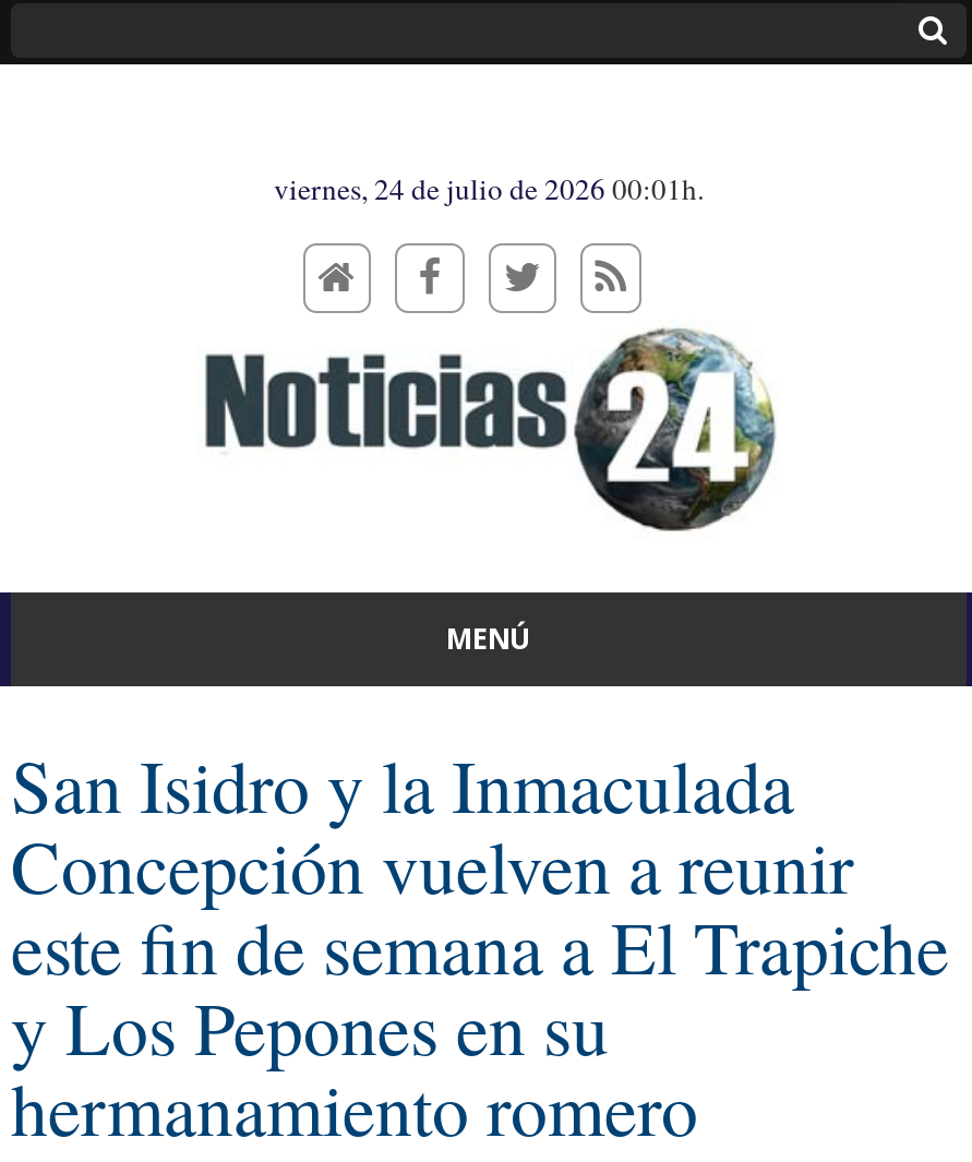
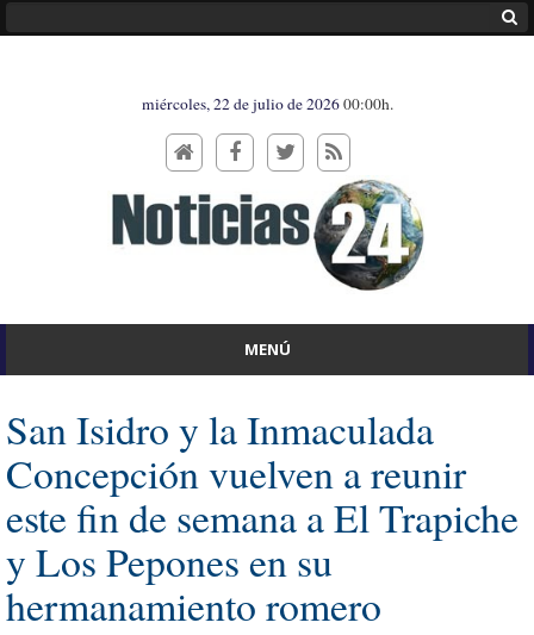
[274,169,704,208] viernes, 24 de julio de 2026 00:01h. -> [141,93,393,114] miércoles, 22 de julio de 2026 00:00h.

